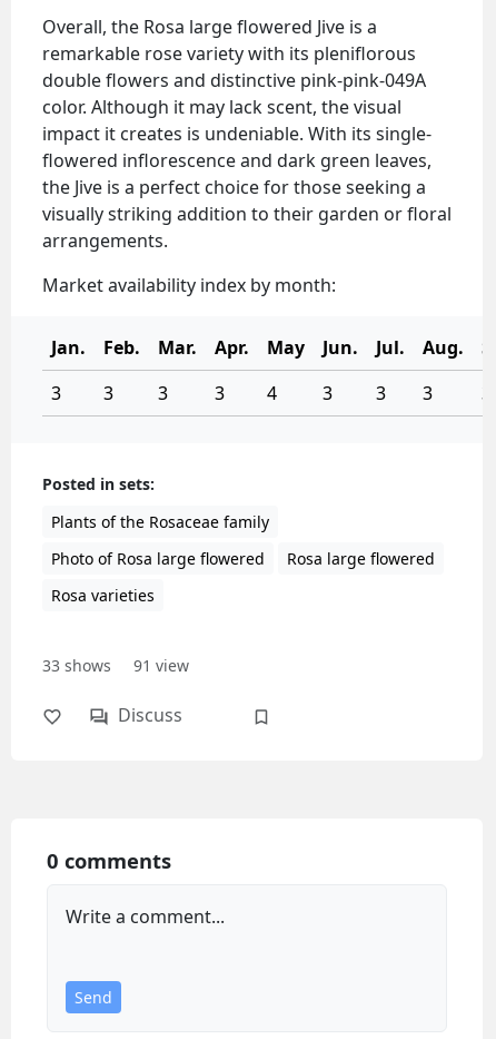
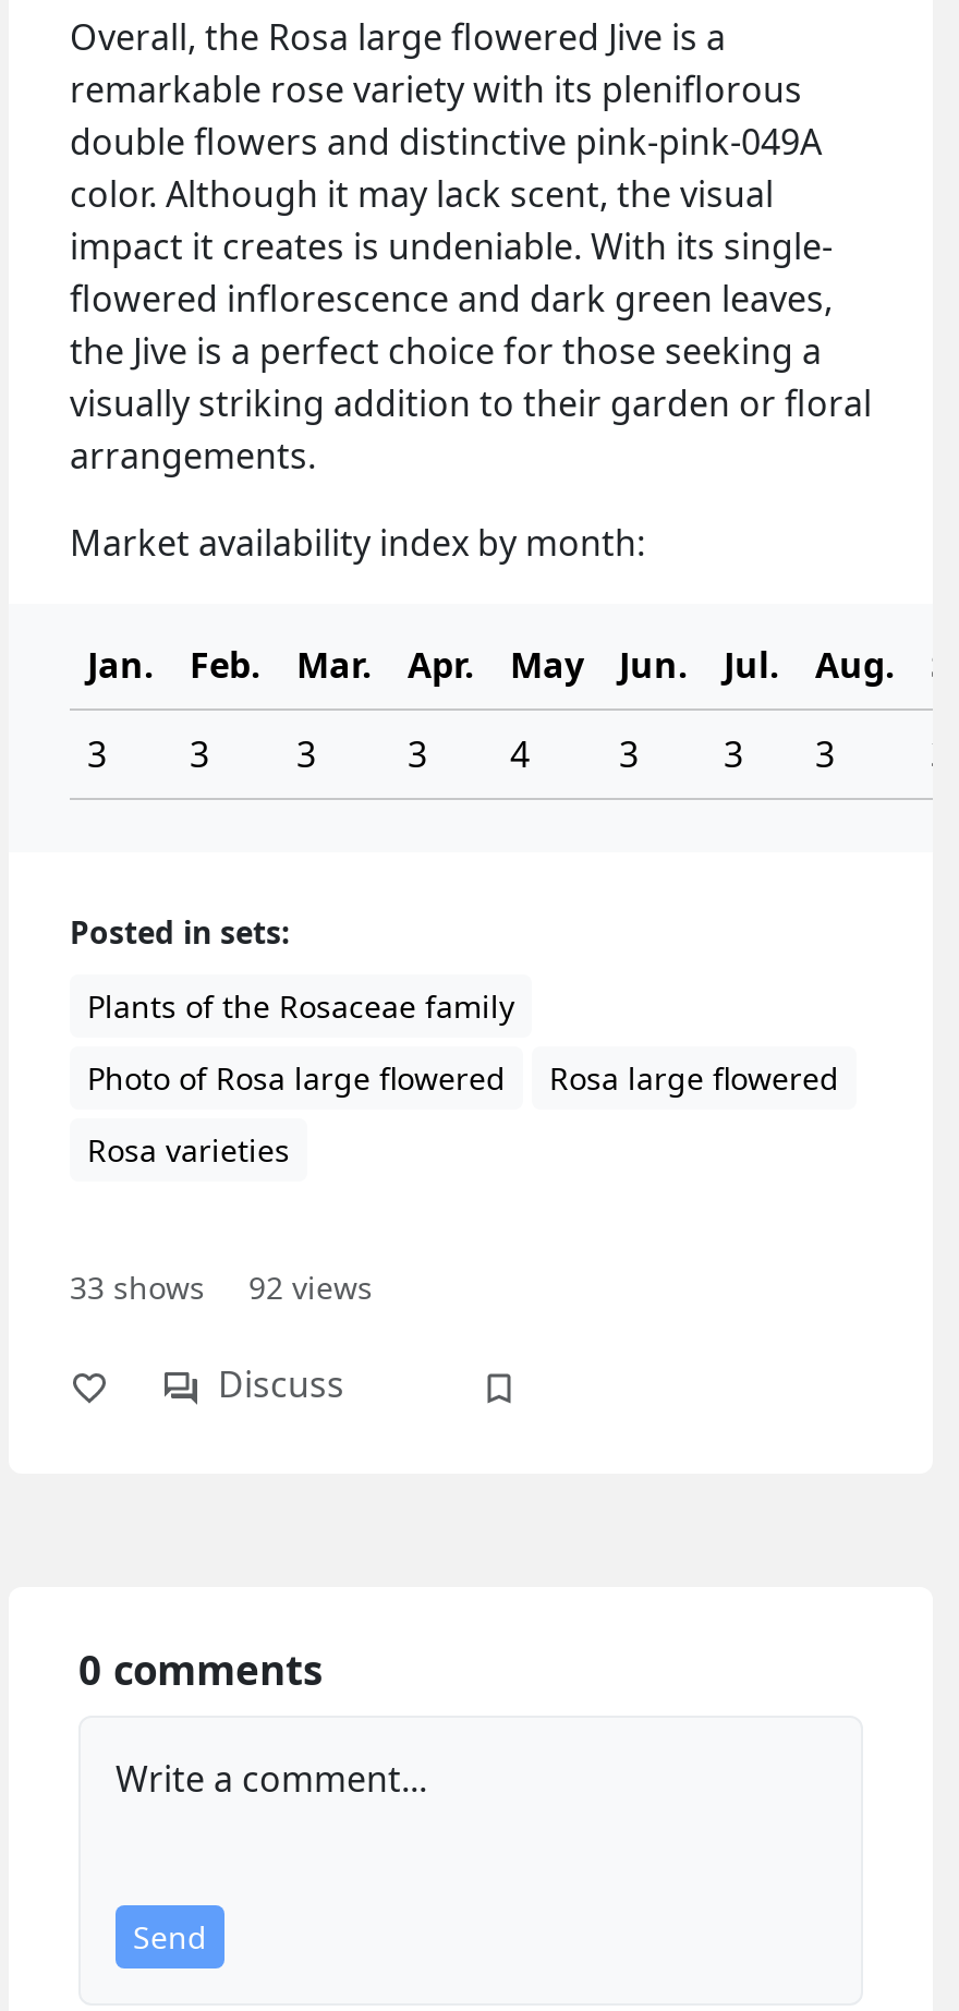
[42,654,189,676] 33 shows 91 view -> [70,1266,373,1307] 33 shows 92 views

